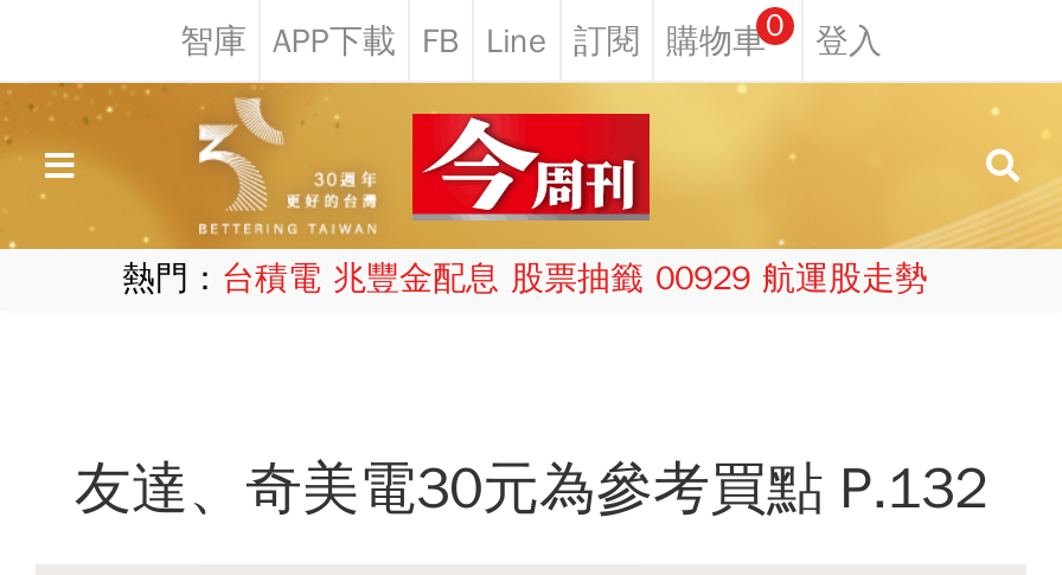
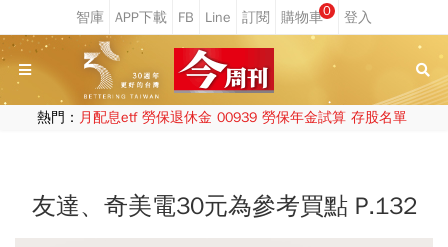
[122,258,928,299] 熱門：台積電 兆豐金配息 股票抽籤 00929 航運股走勢 -> [36,109,406,126] 熱門：月配息etf 勞保退休金 00939 勞保年金試算 存股名單

